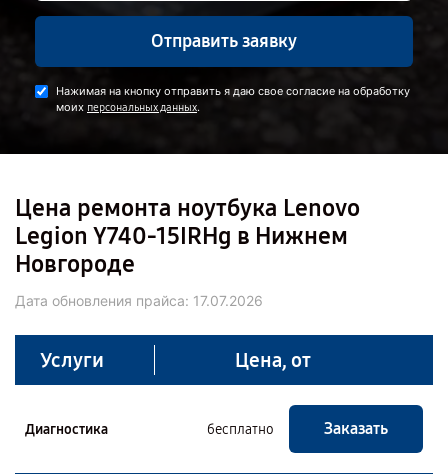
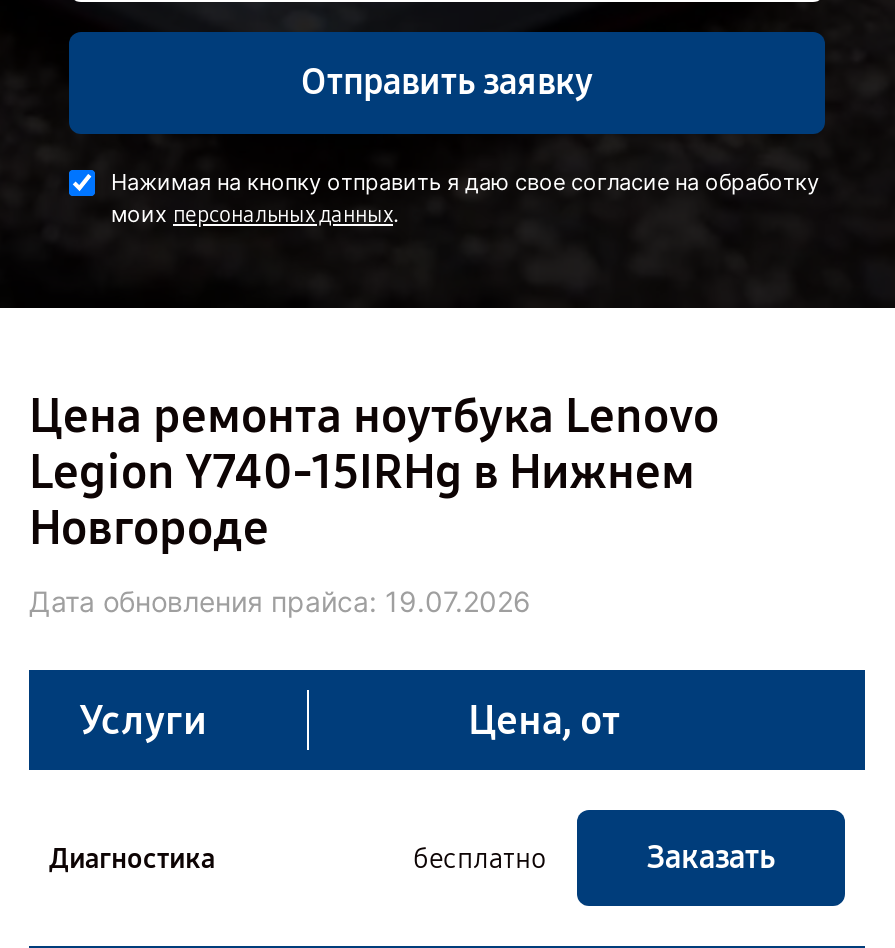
[15,292,263,309] Дата обновления прайса: 17.07.2026 -> [29,584,531,618] Дата обновления прайса: 19.07.2026

